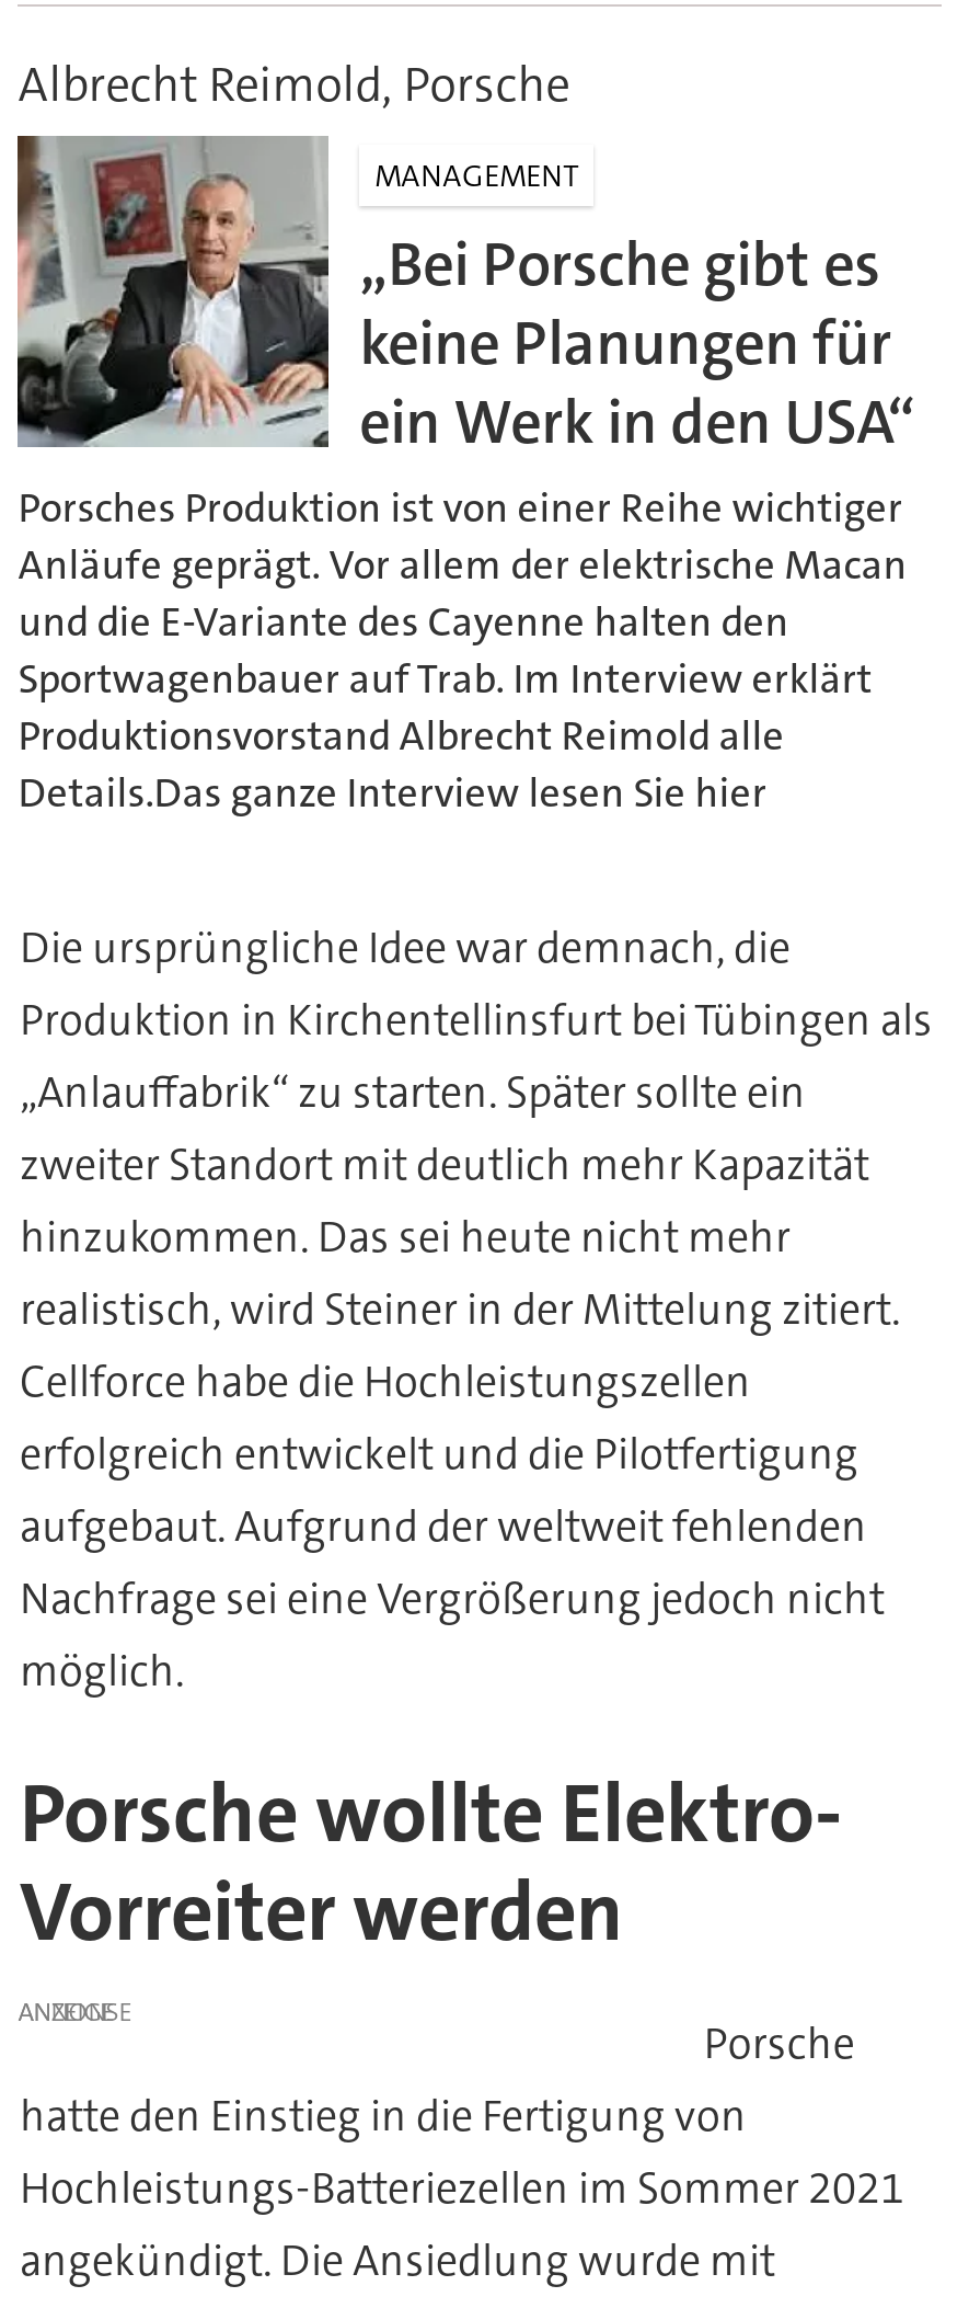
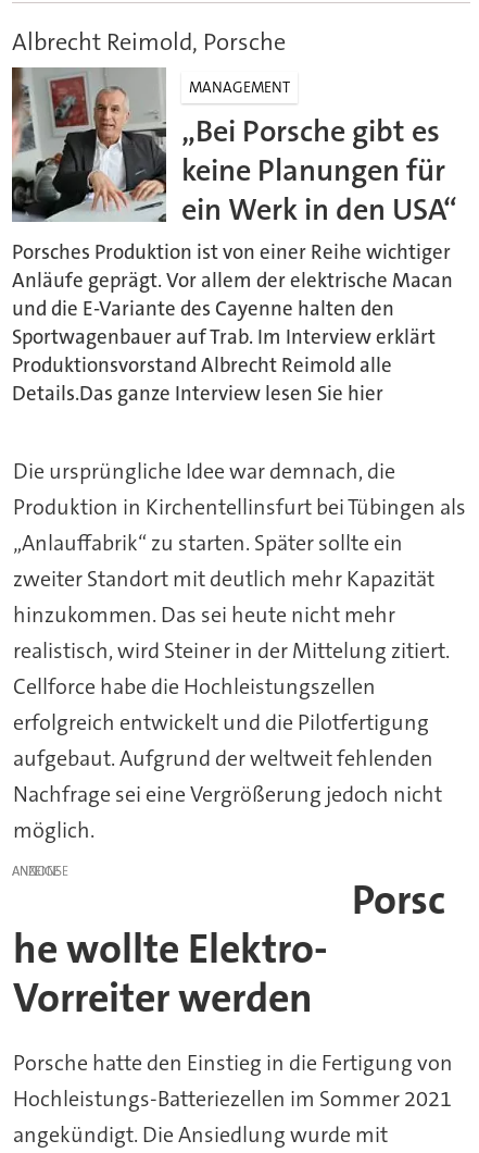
[20,1761,843,1868] Porsche wollte Elektro- -> none
moved [20,1860,624,1967] -> [13,972,313,1025]: Vorreiter werden
moved [18,1994,114,2029] -> [12,863,60,881]: ANZEIGE
[20,2014,855,2143] Porsche | hatte den Einstieg in die Fertigung von -> [13,874,453,1077] Porsc | he wollte Elektro- | Porsche hatte den Einstieg in die Fertigung von

